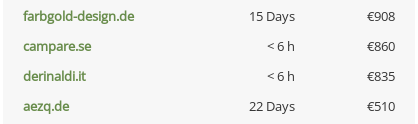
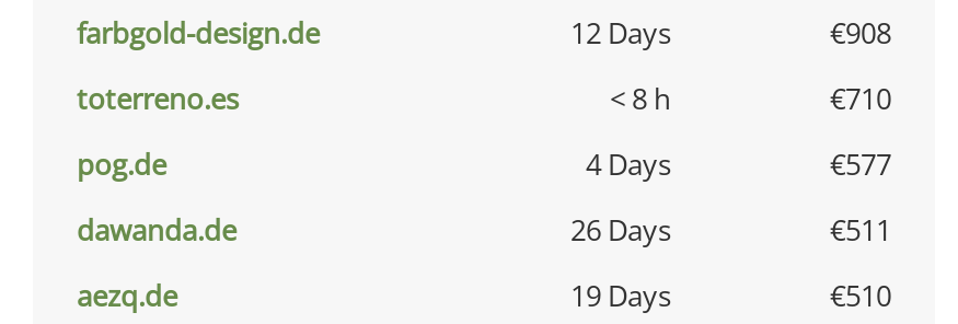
[248,7,294,25] 15 Days -> [570,13,671,53] 12 Days
[23,37,395,85] campare.se | < 6 h | €860 | derinaldi.it | < 6 h | €835 -> [77,79,891,250] toterreno.es | < 8 h | €710 | pog.de | 4 Days | €577 | dawanda.de | 26 Days | €511
[248,97,294,115] 22 Days -> [570,276,671,315] 19 Days

